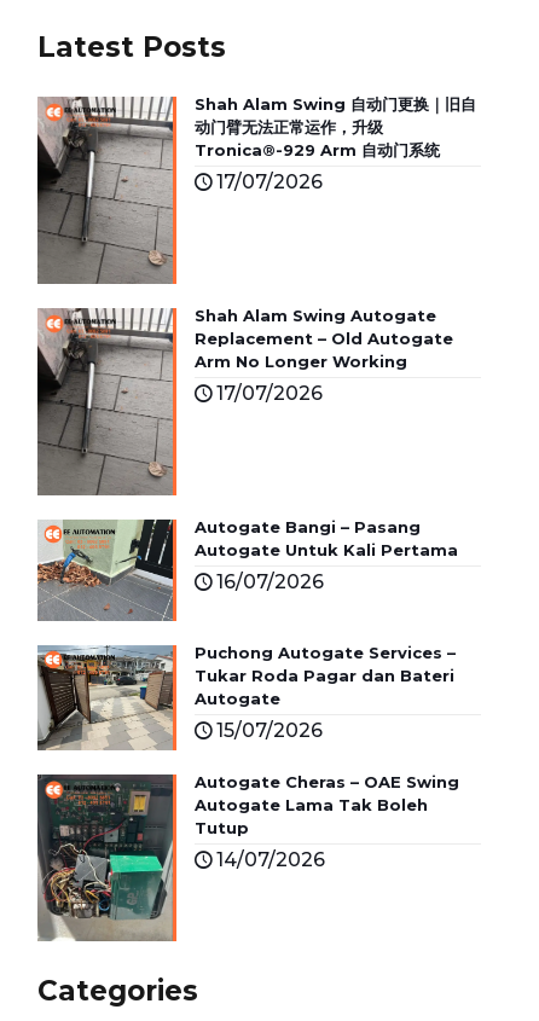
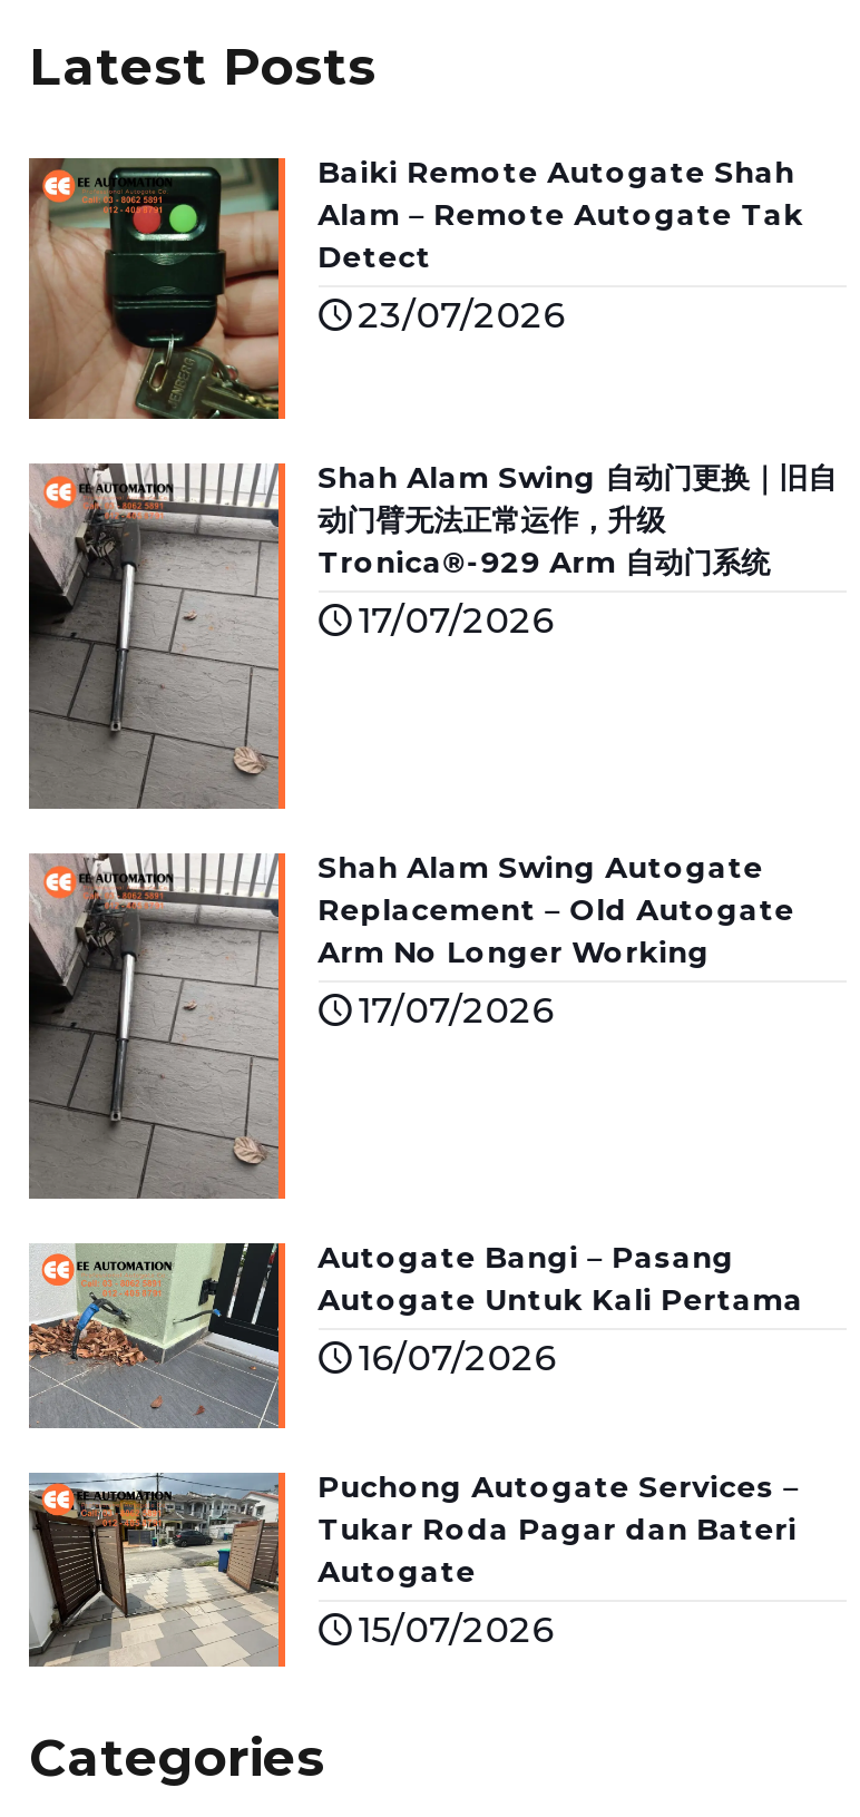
none -> [27,155,803,421] [image] | Baiki Remote Autogate Shah | Alam – Remote Autogate Tak | Detect | 23/07/2026
moved [36,95,476,742] -> [27,458,837,1652]: [image] | Shah Alam Swing 自动门更换｜旧自 | 动门臂无法正常运作，升级 | ... | Autogate | 15/07/2026
[36,772,459,941] [image] | Autogate Cheras – OAE Swing | Autogate Lama Tak Boleh | Tutup | 14/07/2026 -> none

